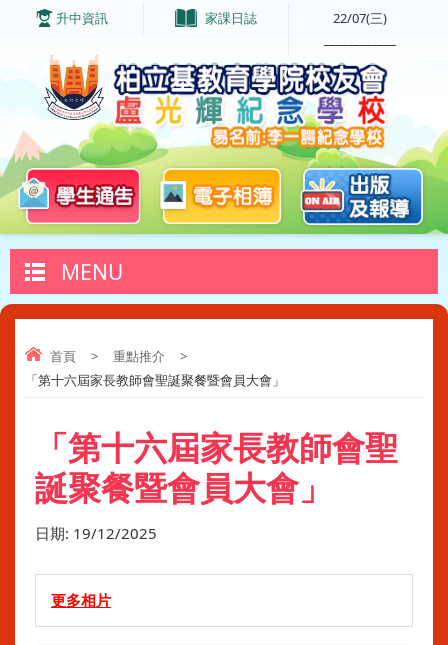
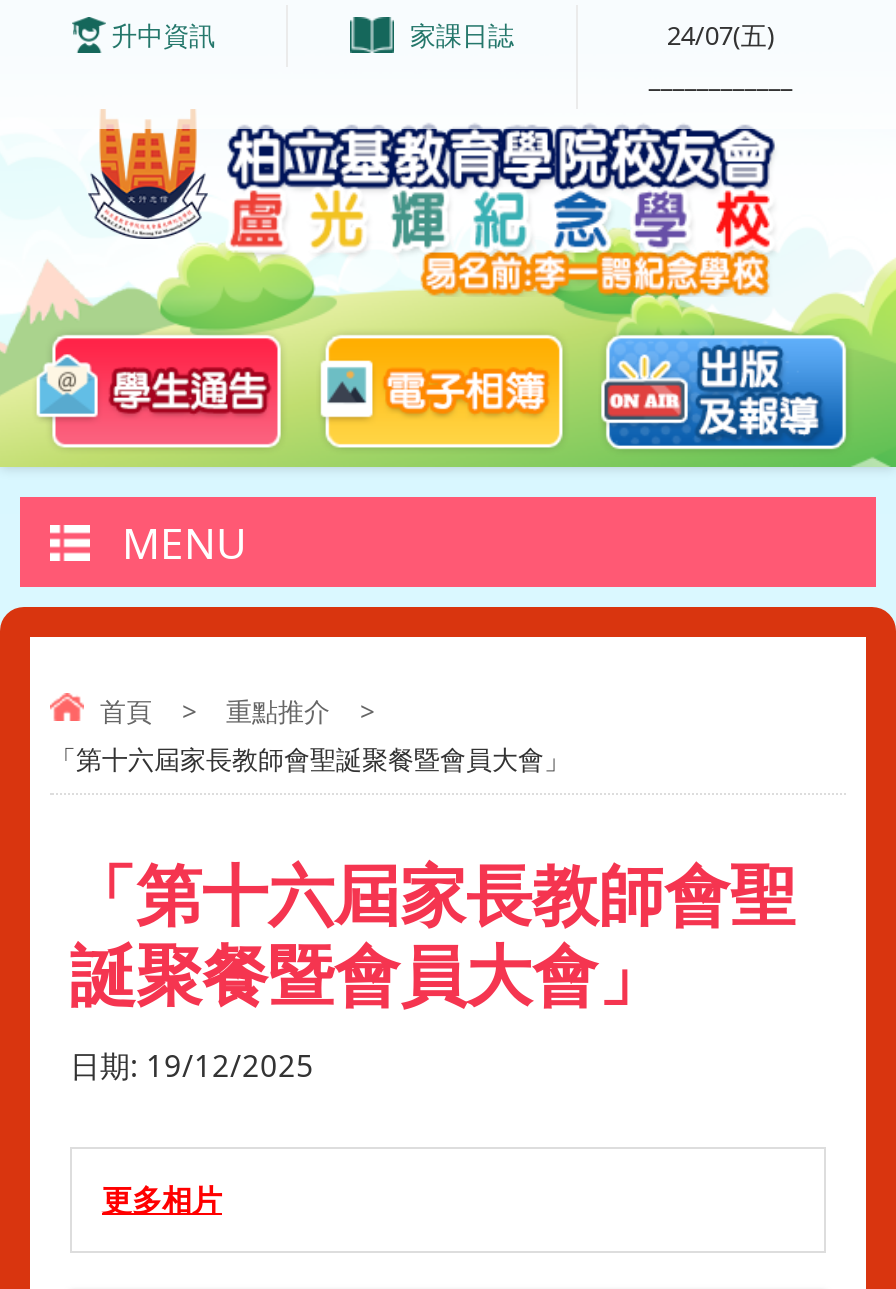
[333,9,387,27] 22/07(三) -> [667,17,775,53] 24/07(五)

